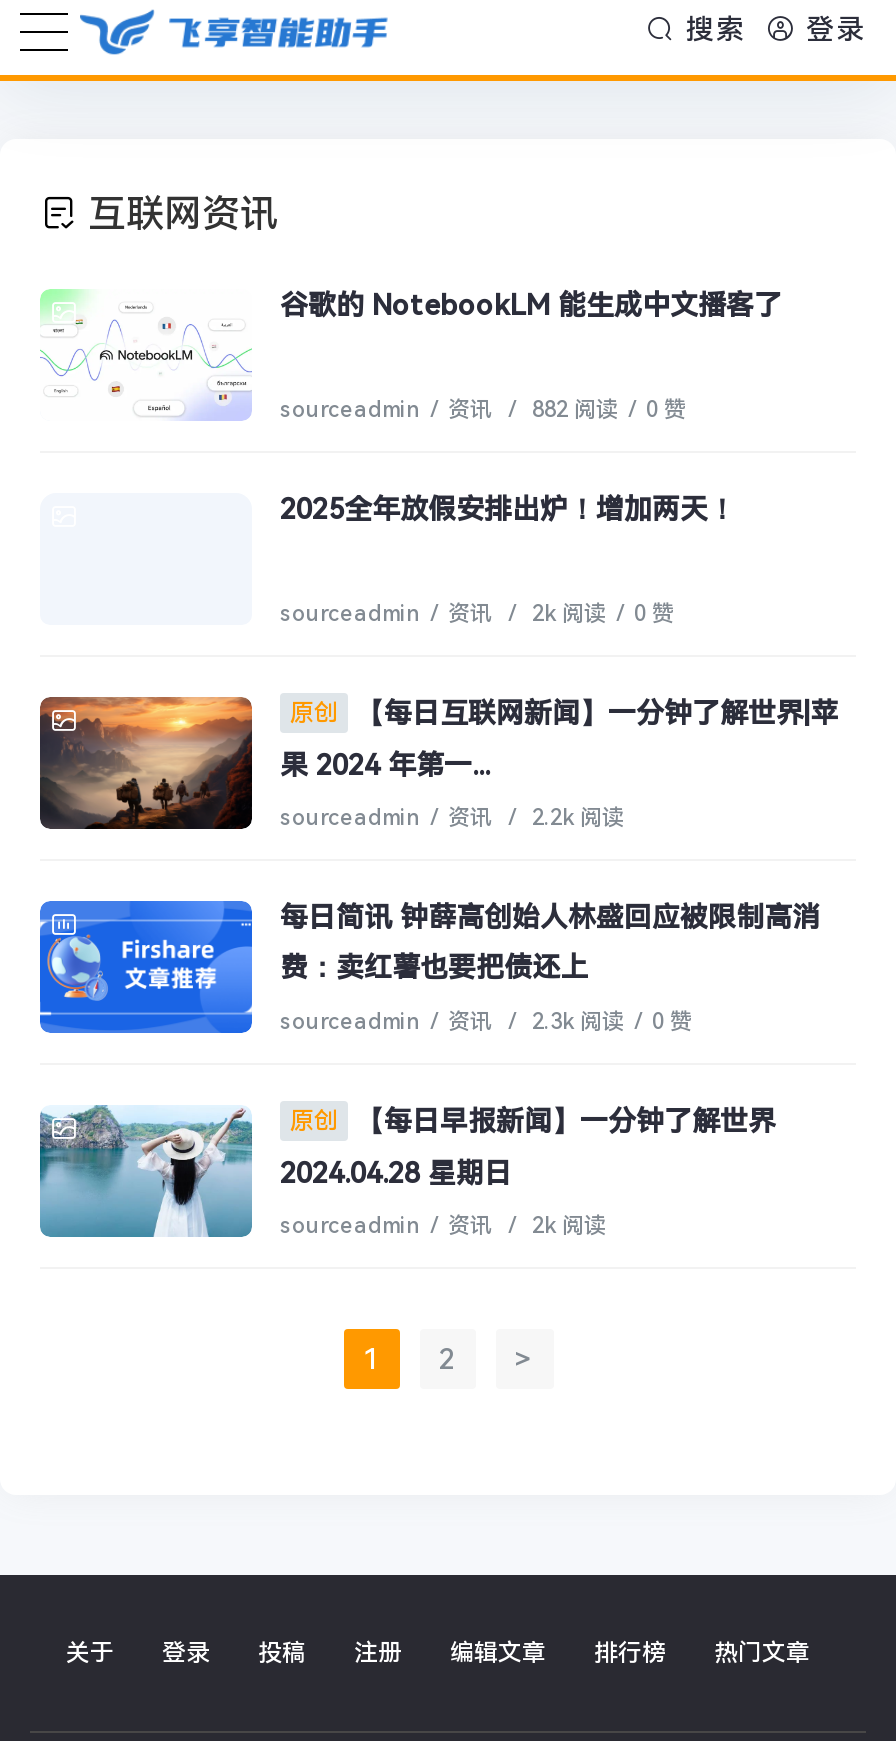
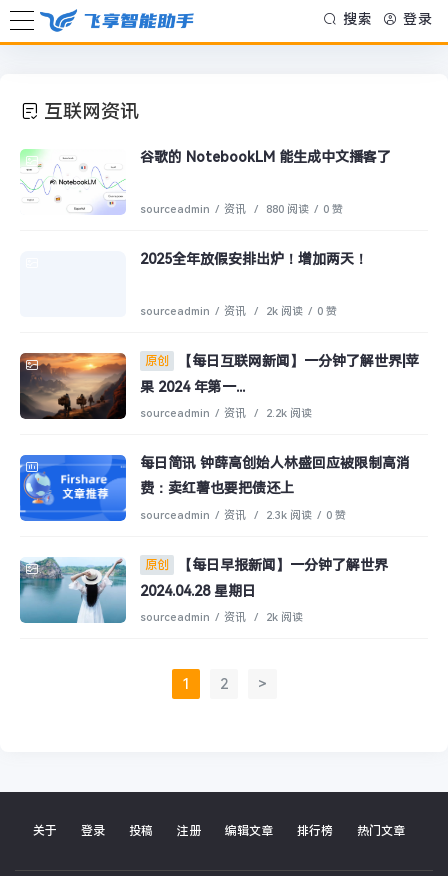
[280,397,686,423] sourceadmin / 资讯 / 882 阅读 / 0 赞 -> [140,203,343,216] sourceadmin / 资讯 / 880 阅读 / 0 赞

